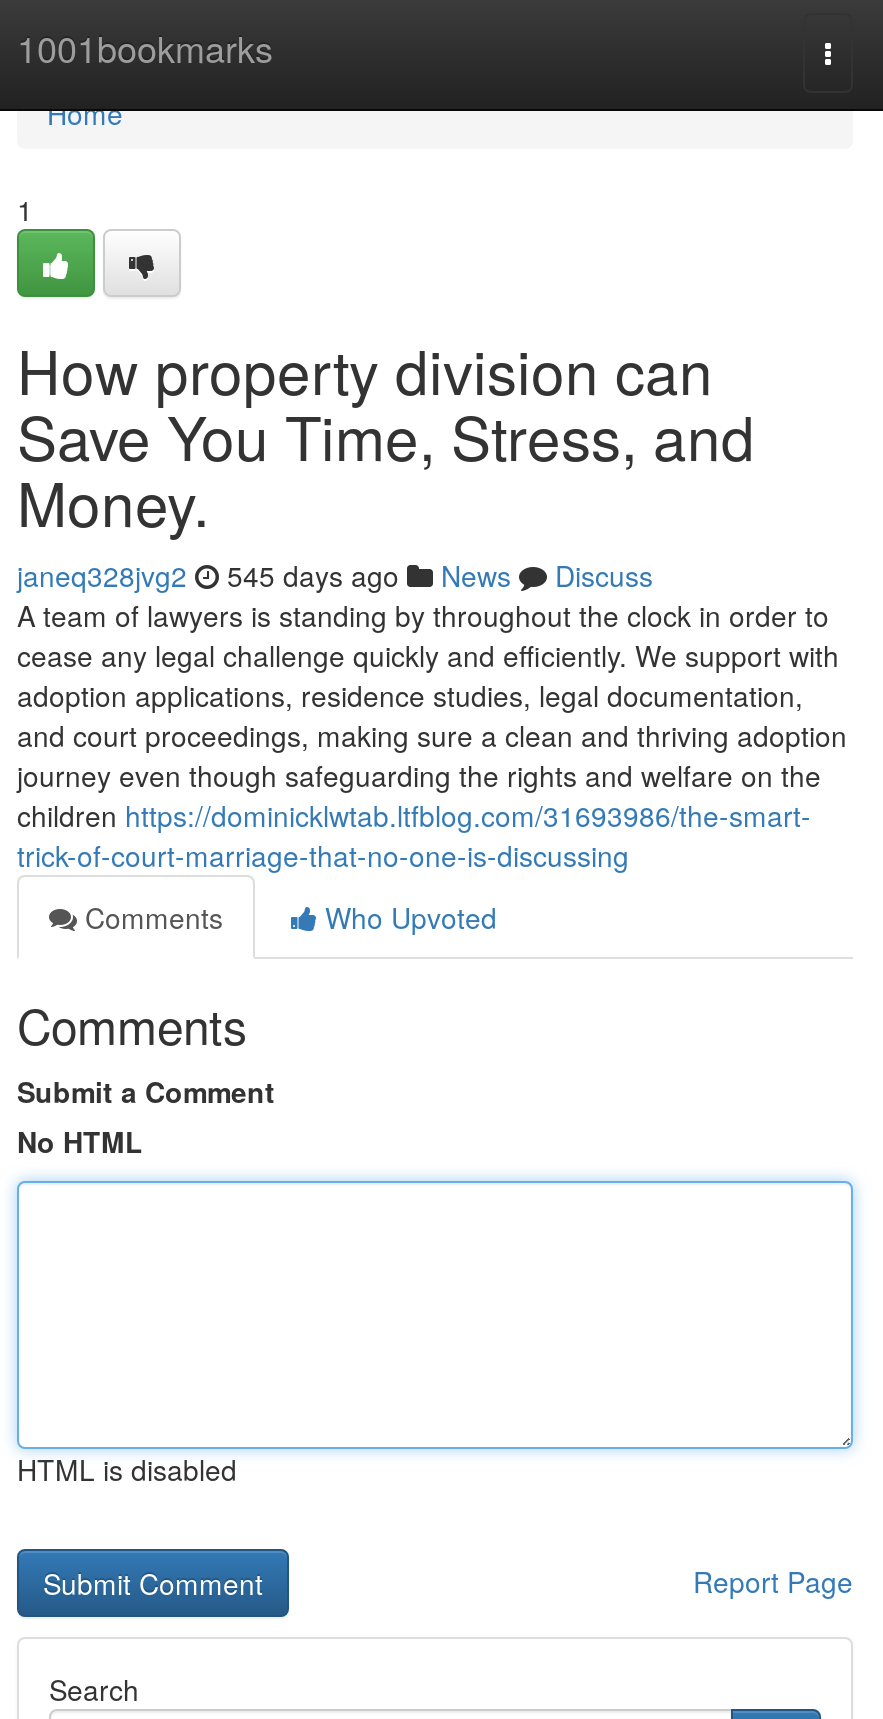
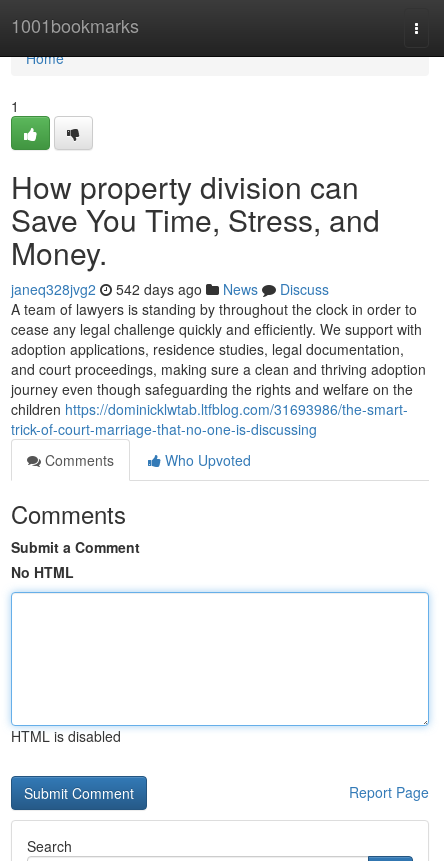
[17,555,653,595] janeq328jvg2 545 days ago News Discuss -> [11,279,329,299] janeq328jvg2 542 days ago News Discuss

